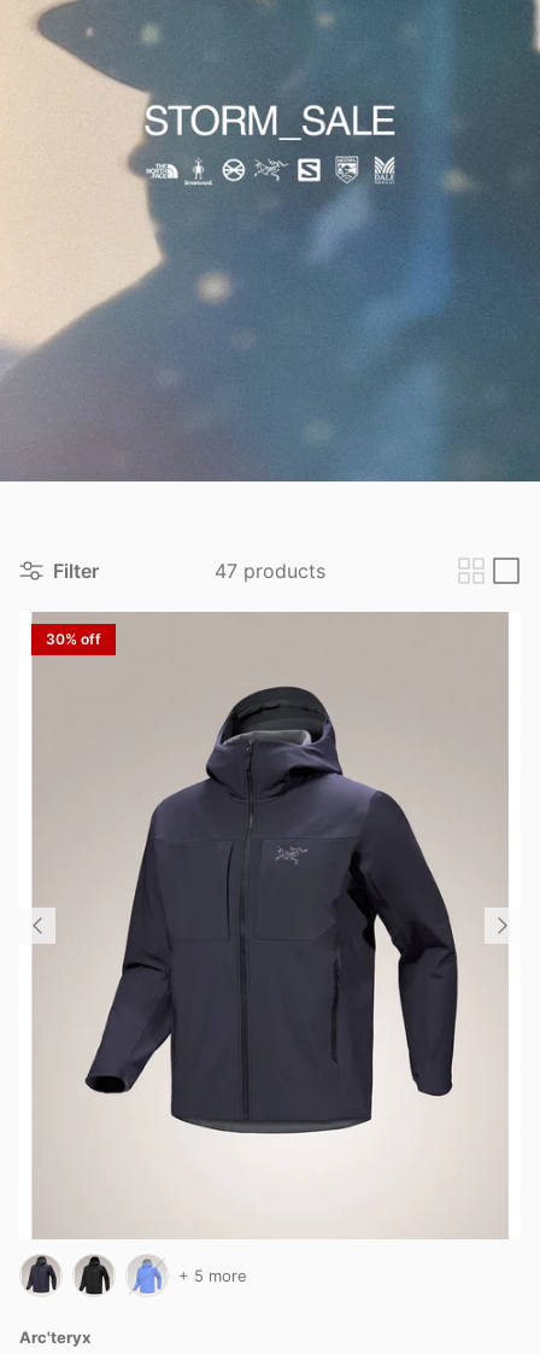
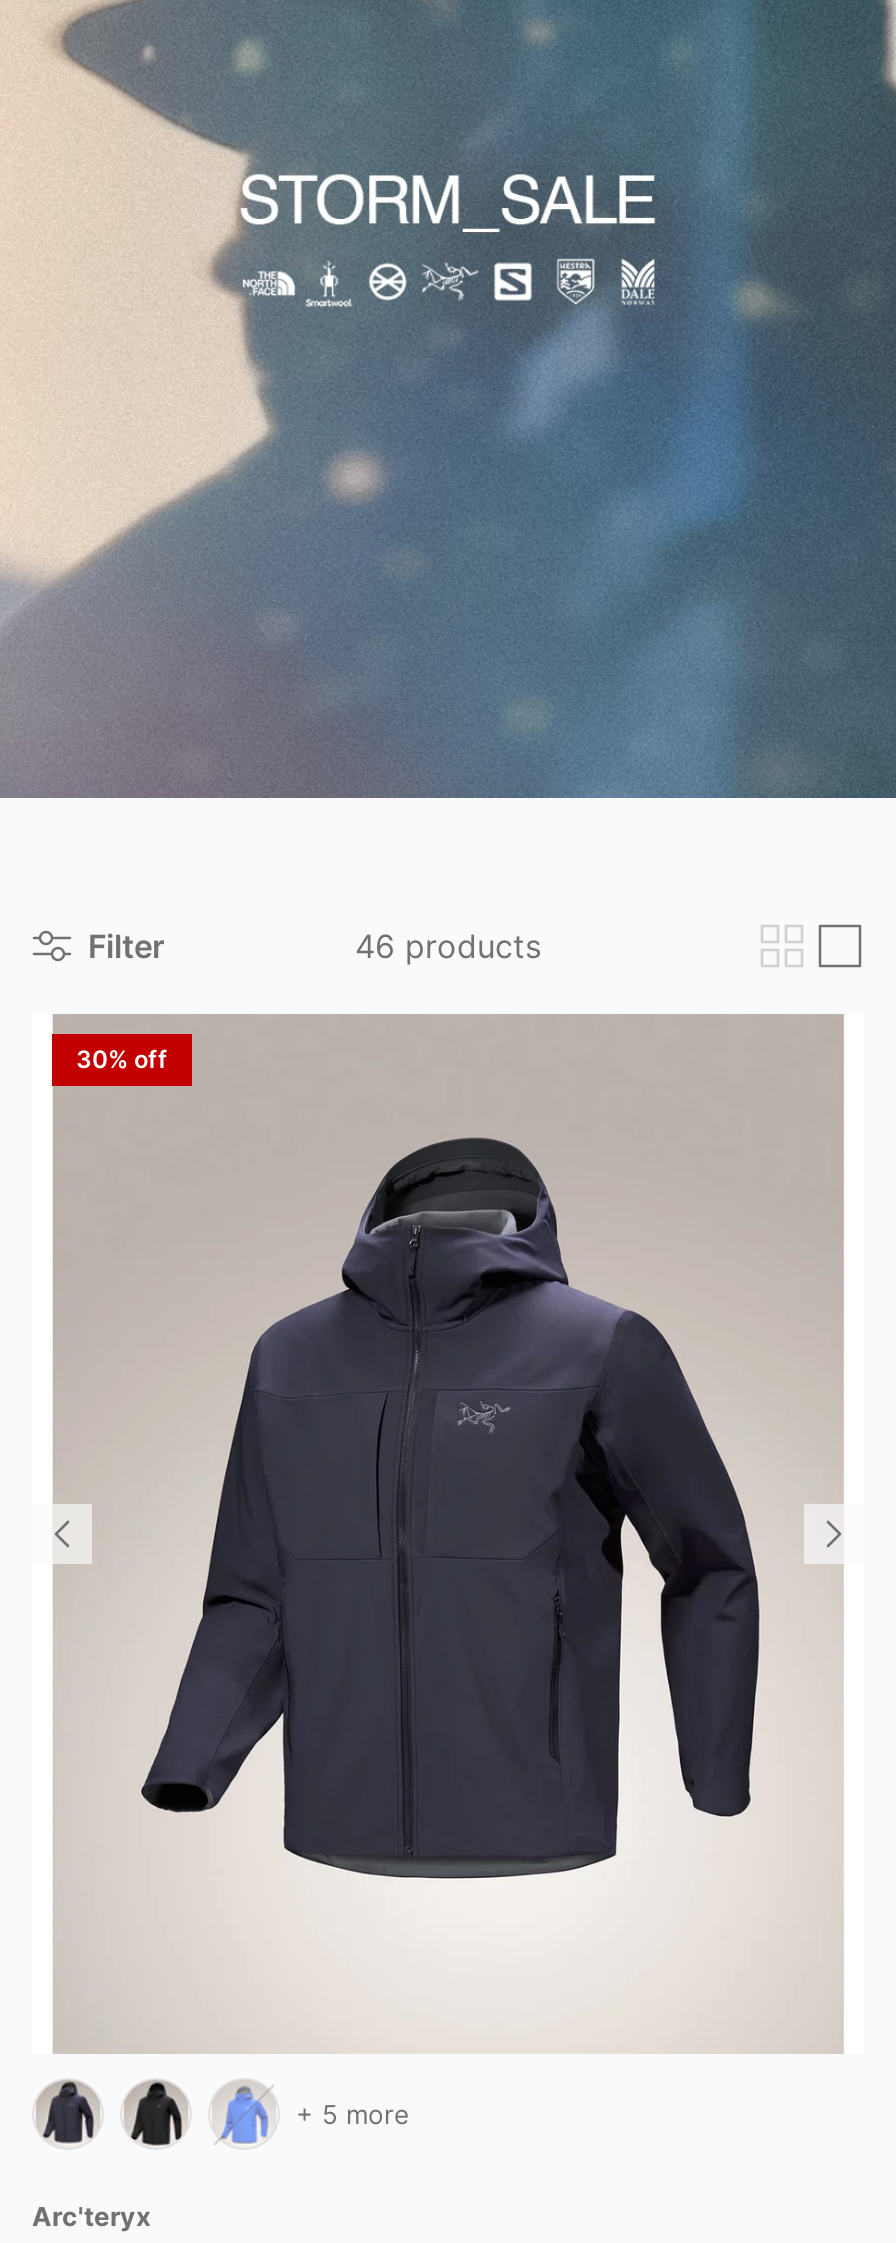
[215,558,325,583] 47 products -> [355,925,541,965] 46 products

